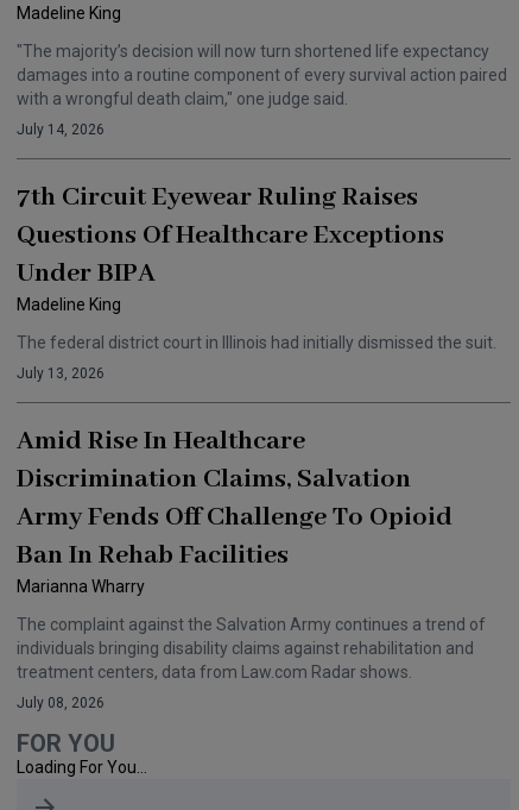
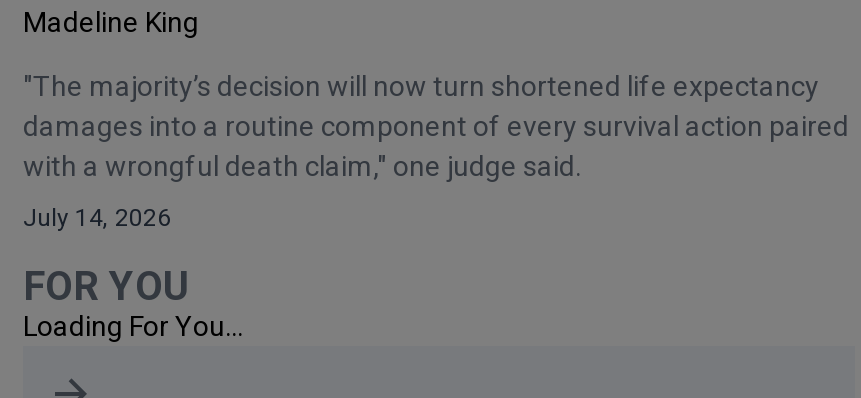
[17,181,496,711] 7th Circuit Eyewear Ruling Raises | Questions Of Healthcare Exceptions | Under BIPA | Madeline King | The federal district court in Illinois had initially dismissed the suit. | July 13, 2026 | Amid Rise In Healthcare | Discrimination Claims, Salvation | Army Fends Off Challenge To Opioid | Ban In Rehab Facilities | Marianna Wharry | The complaint against the Salvation Army continues a trend of | individuals bringing disability claims against rehabilitation and | treatment centers, data from Law.com Radar shows. | July 08, 2026 -> none

